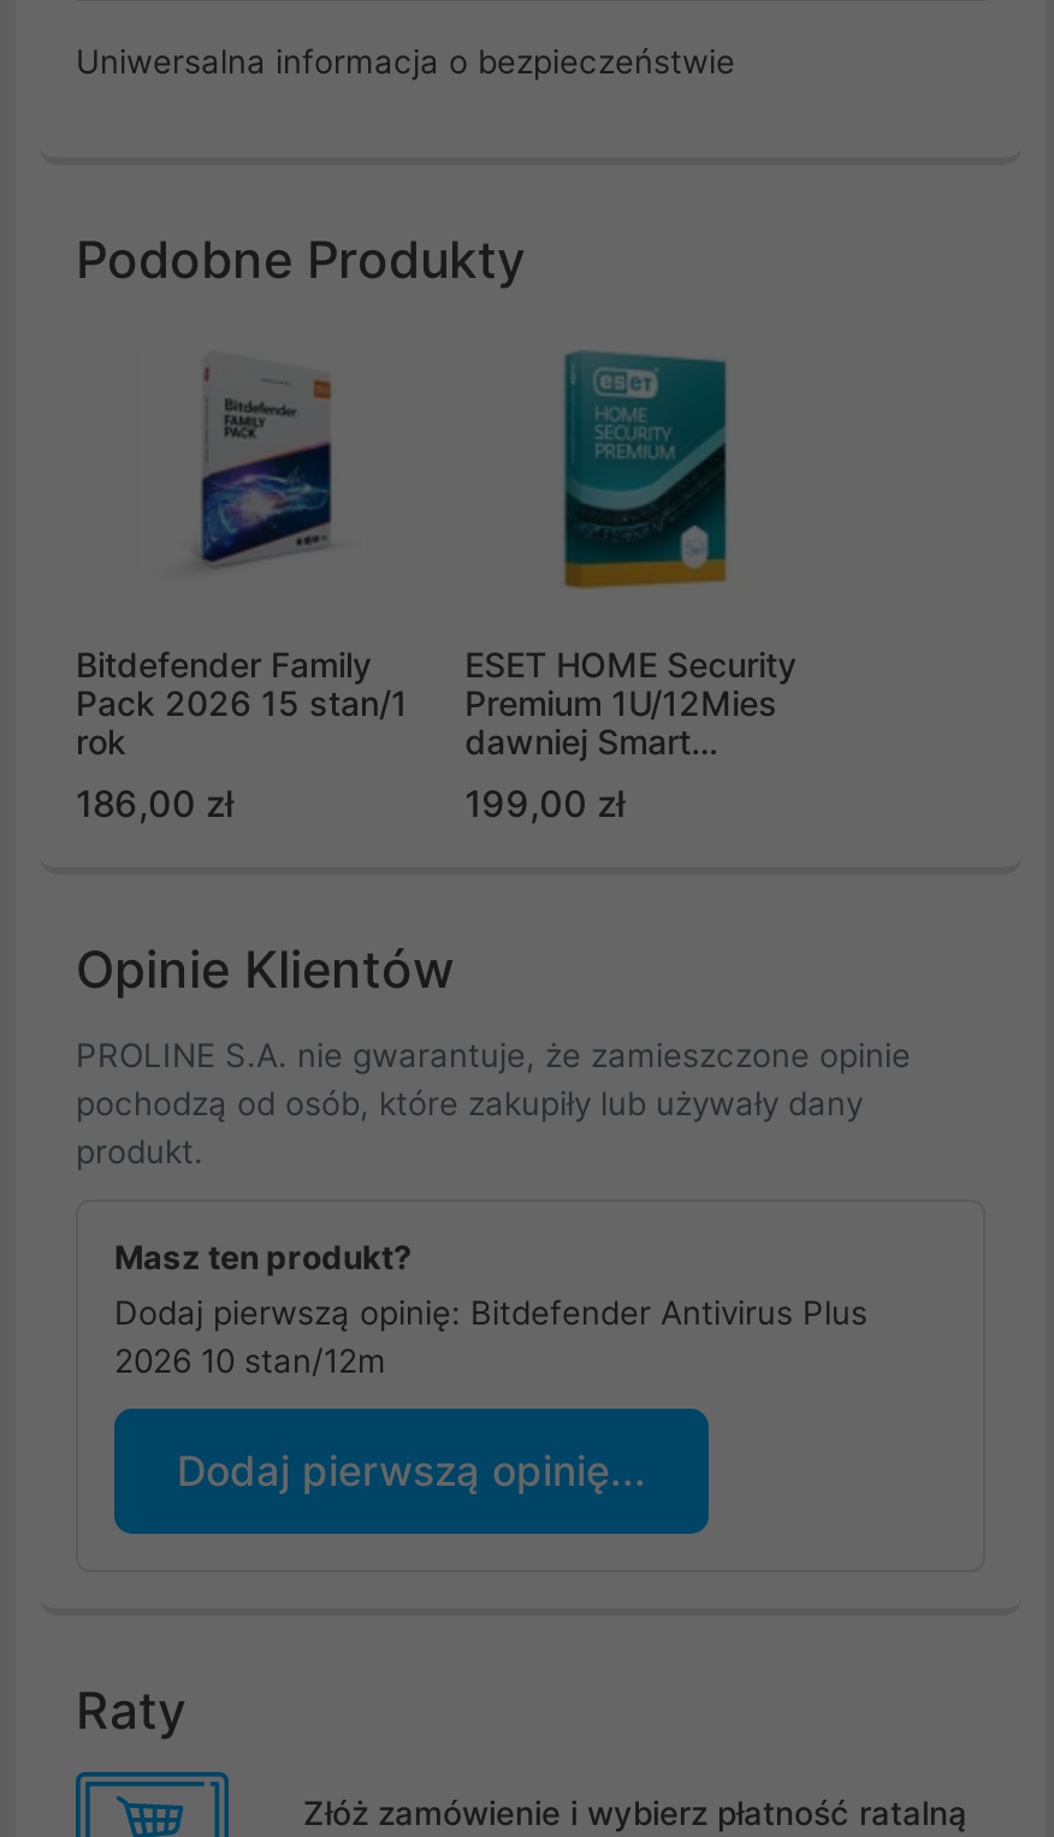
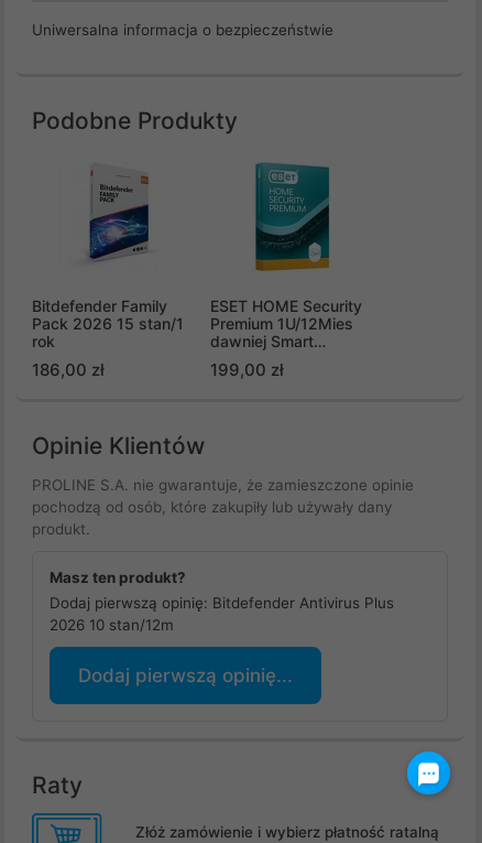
none -> [405,750,452,797] [image]

